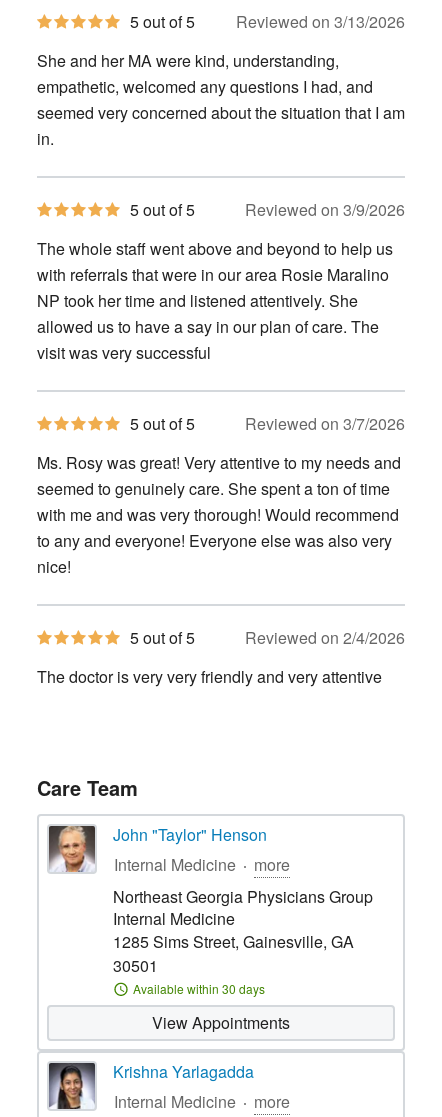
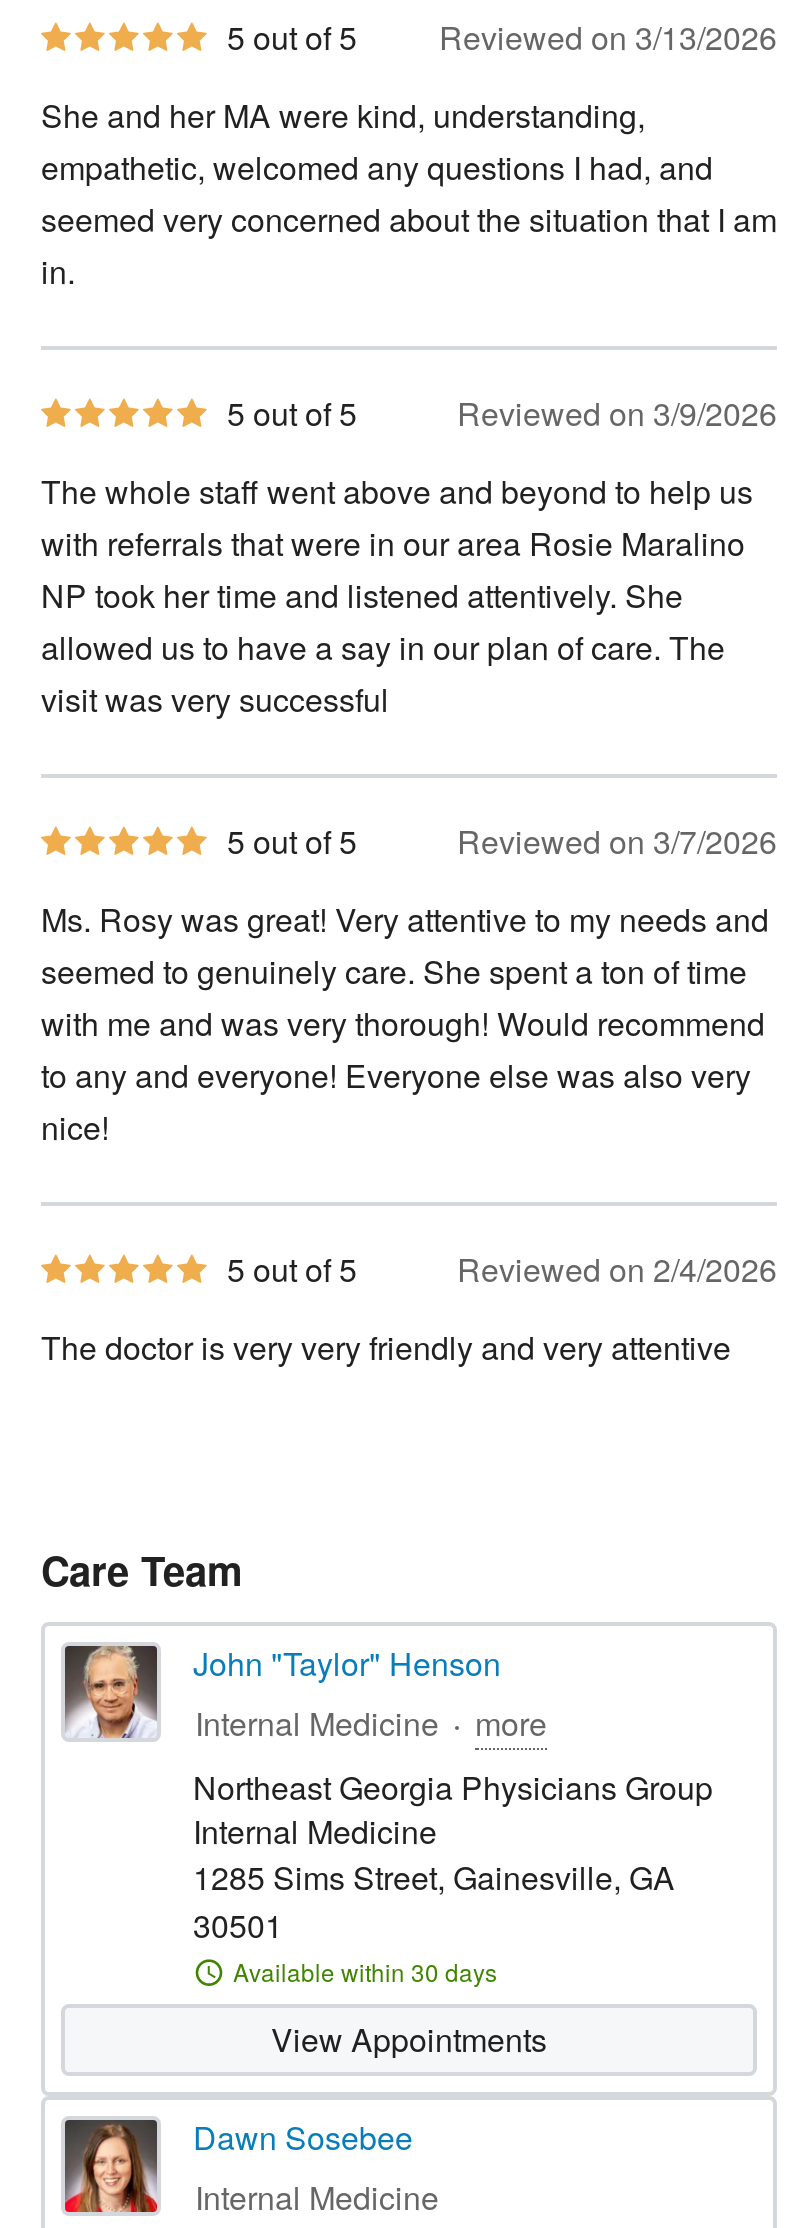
[48,1060,254,1110] [image] | Krishna Yarlagadda -> [63,2114,413,2214] [image] | Dawn Sosebee
[254,1090,290,1113] more -> none

